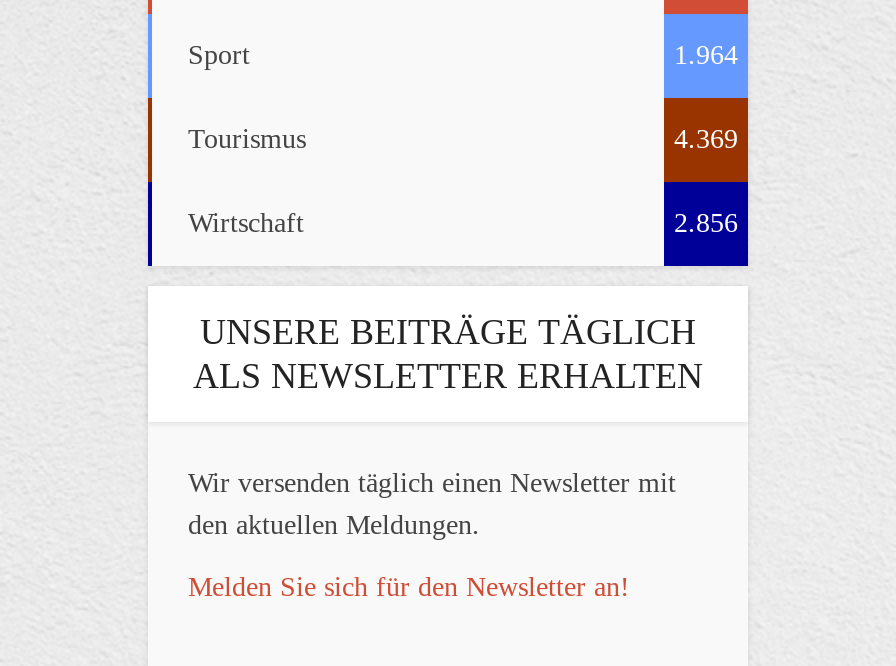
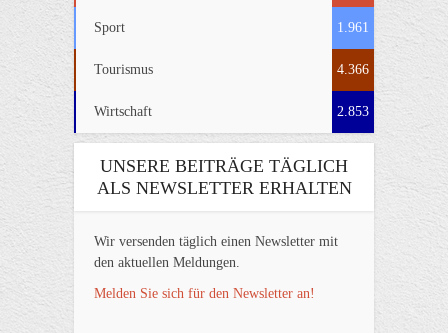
[674,39,738,69] 1.964 -> [337,19,369,34] 1.961
[674,123,738,153] 4.369 -> [337,61,369,76] 4.366
[674,207,738,237] 2.856 -> [337,103,369,118] 2.853

